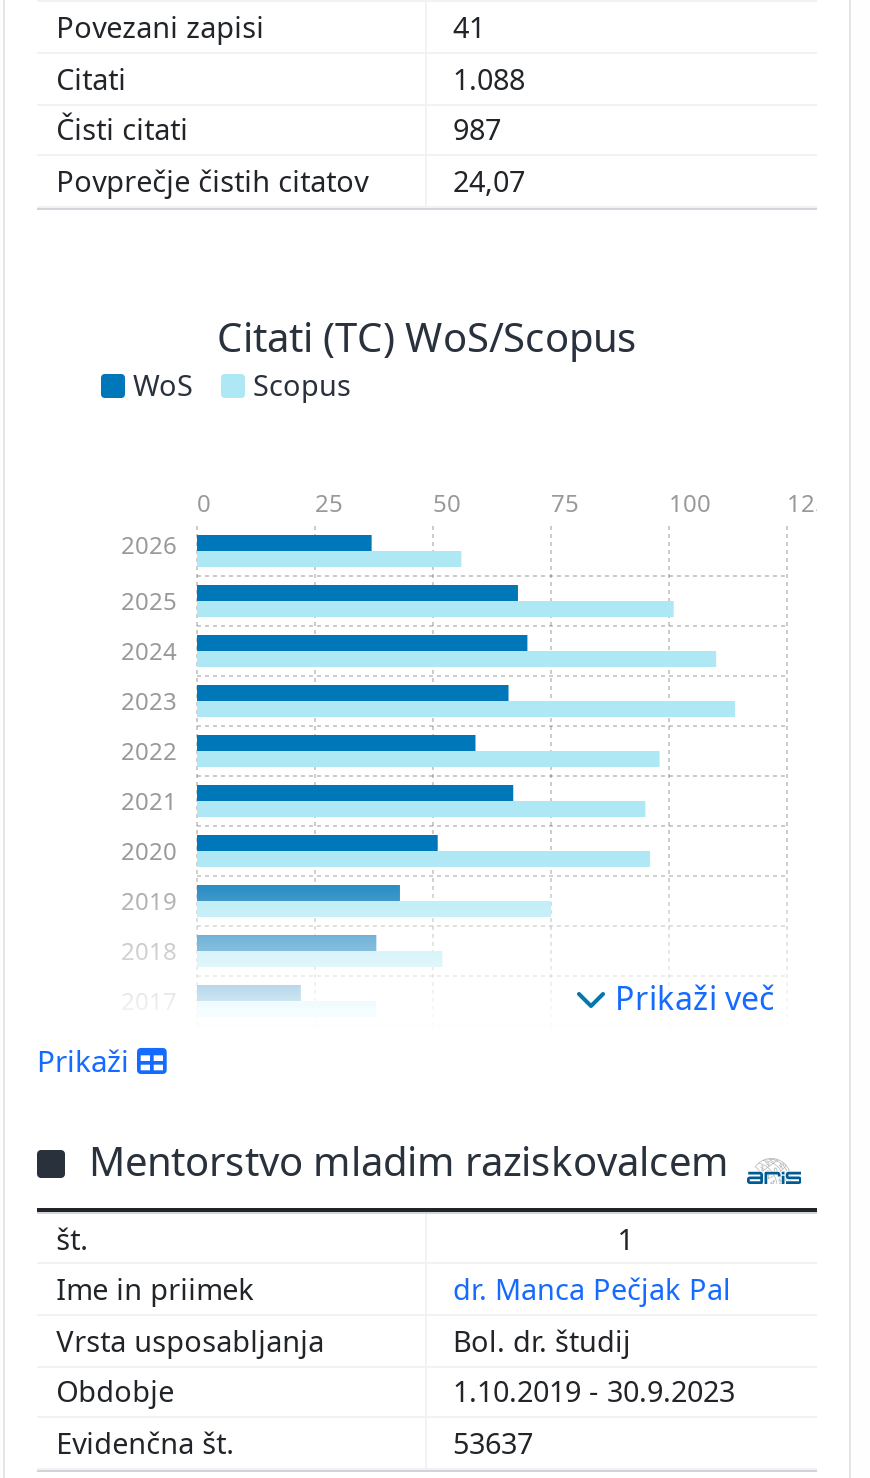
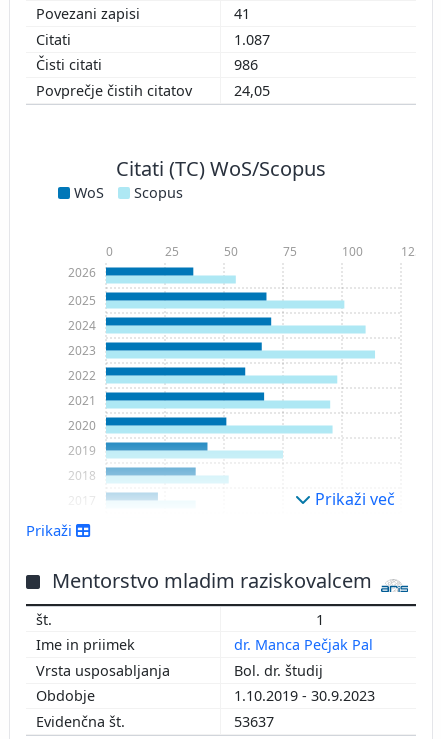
[453,60,533,98] 1.088 -> [234,30,274,49] 1.087
[453,111,509,149] 987 -> [234,55,262,74] 986
[453,162,533,200] 24,07 -> [234,81,274,100] 24,05

